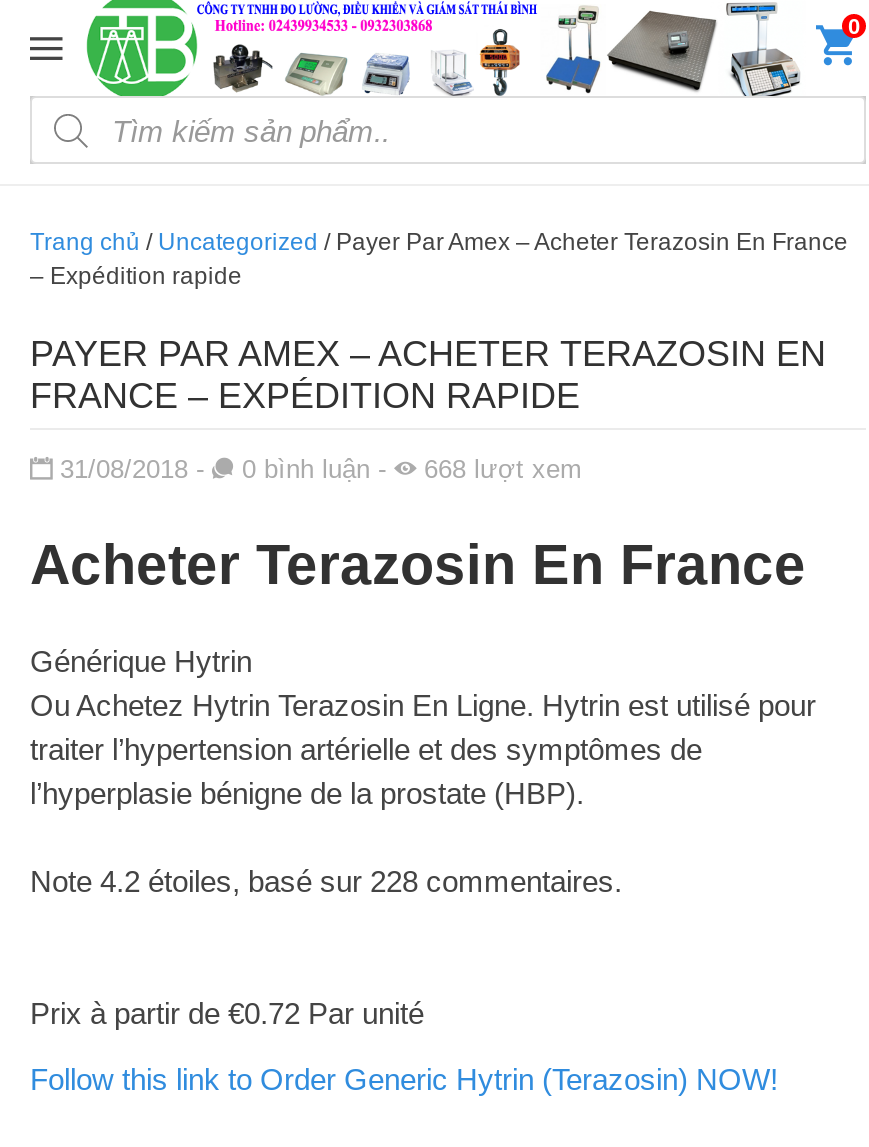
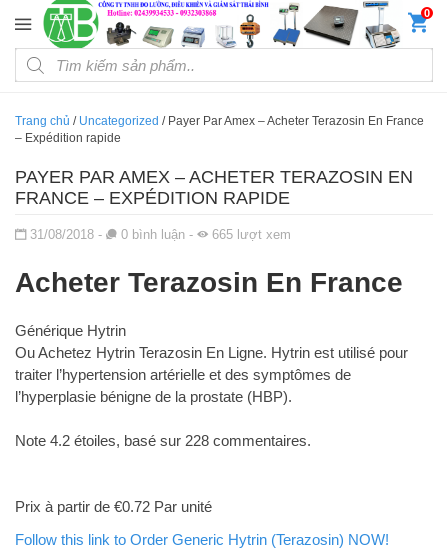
[416,453,582,483] 668 lượt xem -> [208,227,291,242] 665 lượt xem

